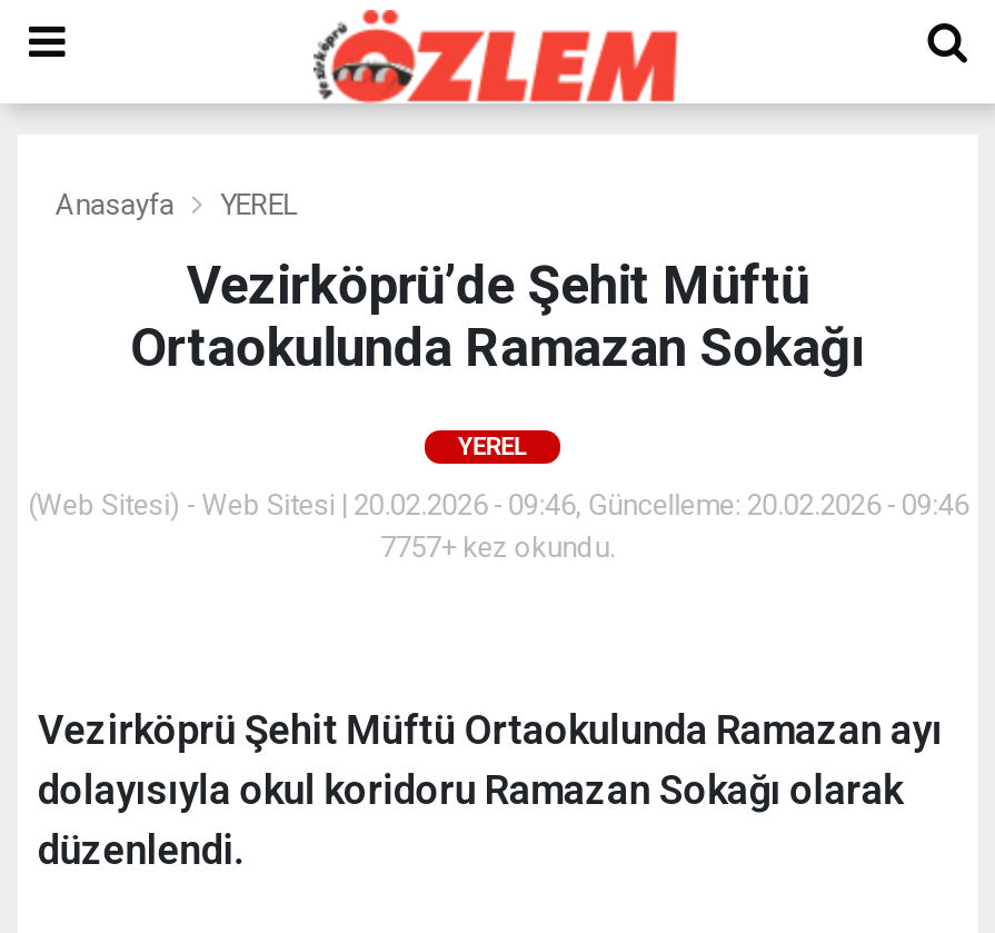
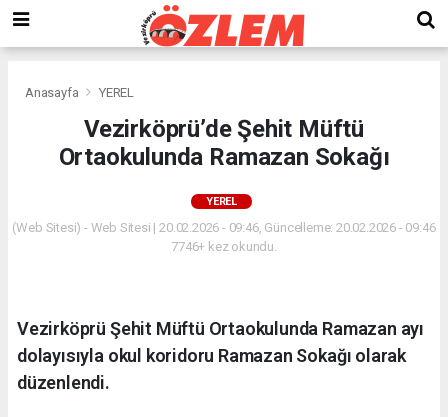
[380,530,616,563] 7757+ kez okundu. -> [171,239,277,254] 7746+ kez okundu.

